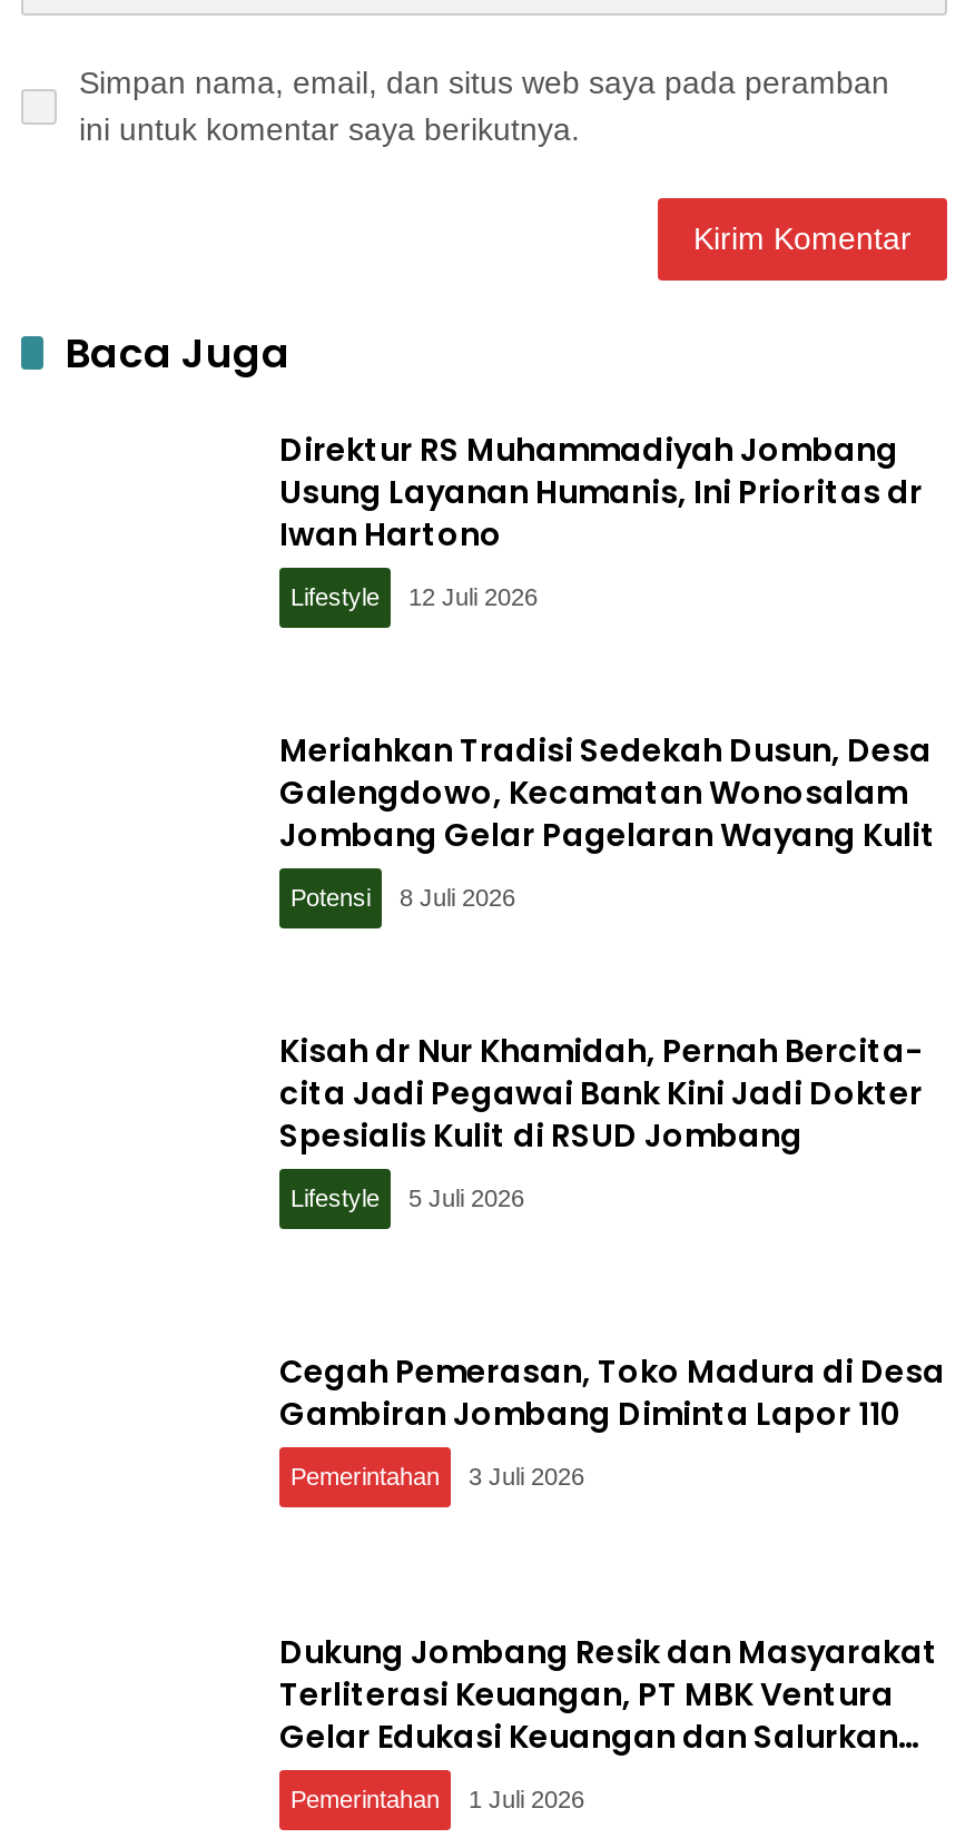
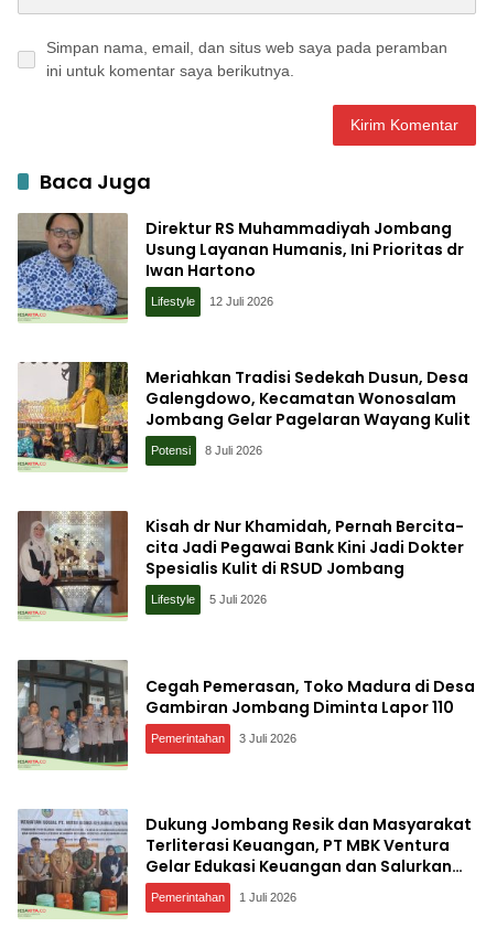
none -> [17,212,129,323] [image]
none -> [17,361,129,472] [image]
none -> [17,510,129,621] [image]
none -> [17,659,129,770] [image]
none -> [17,808,129,919] [image]

